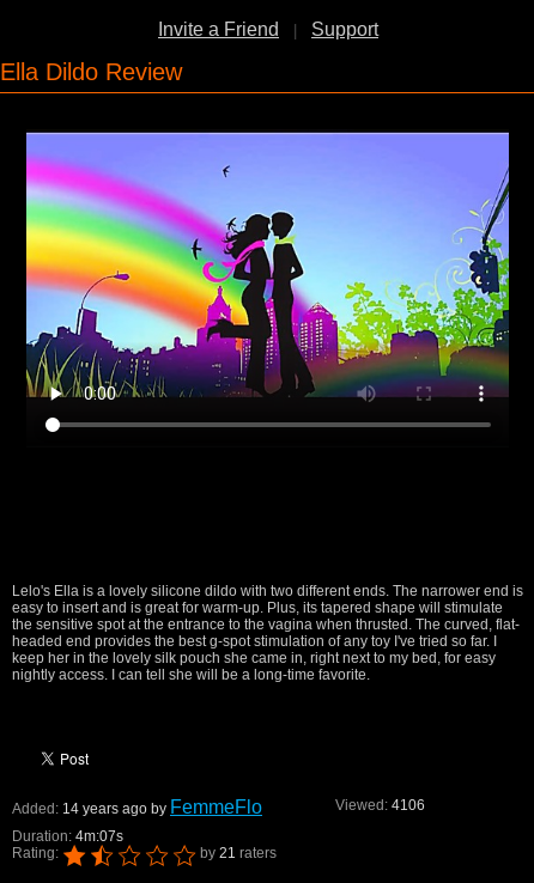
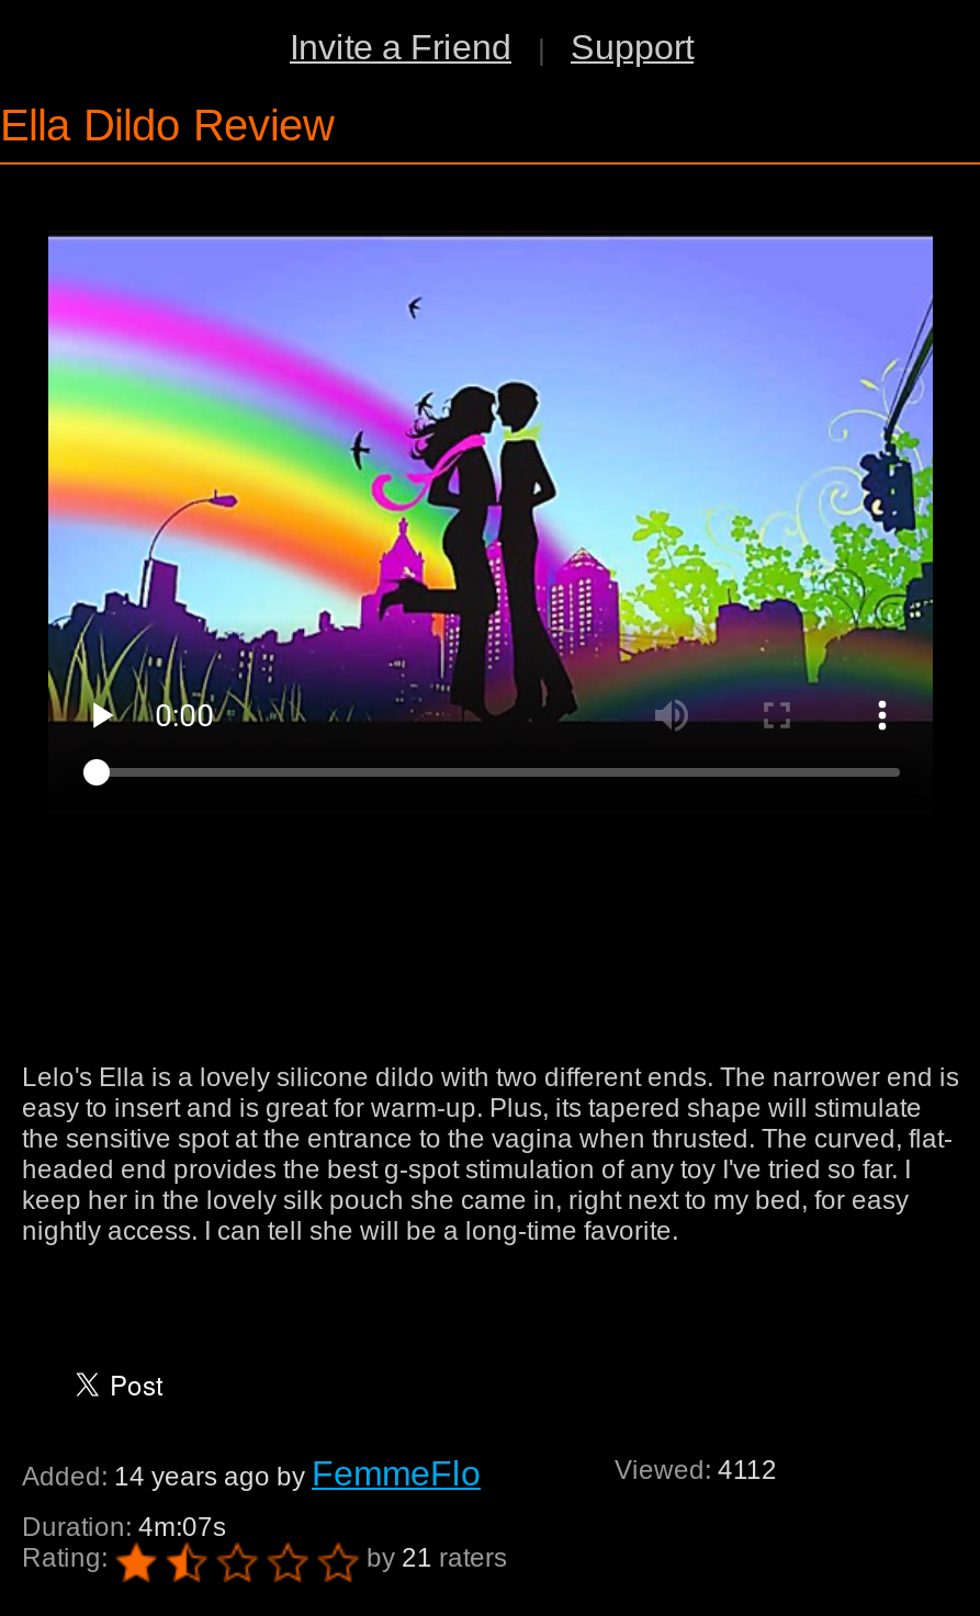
[335,797,425,814] Viewed: 4106 -> [615,1455,777,1485] Viewed: 4112

